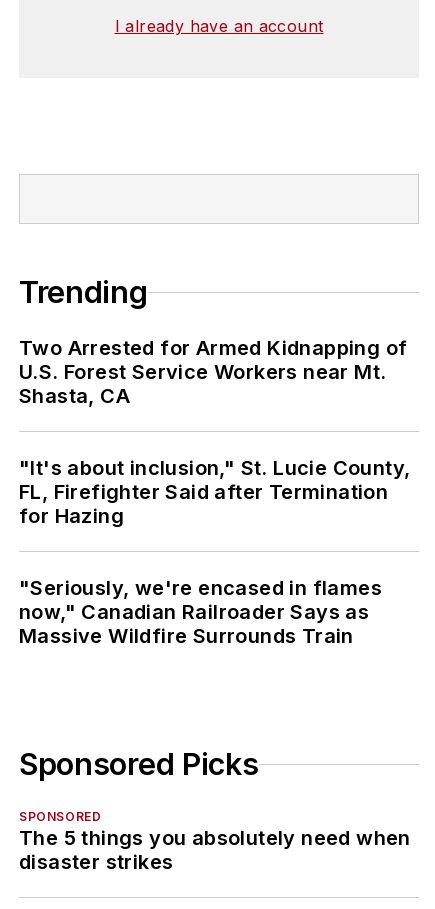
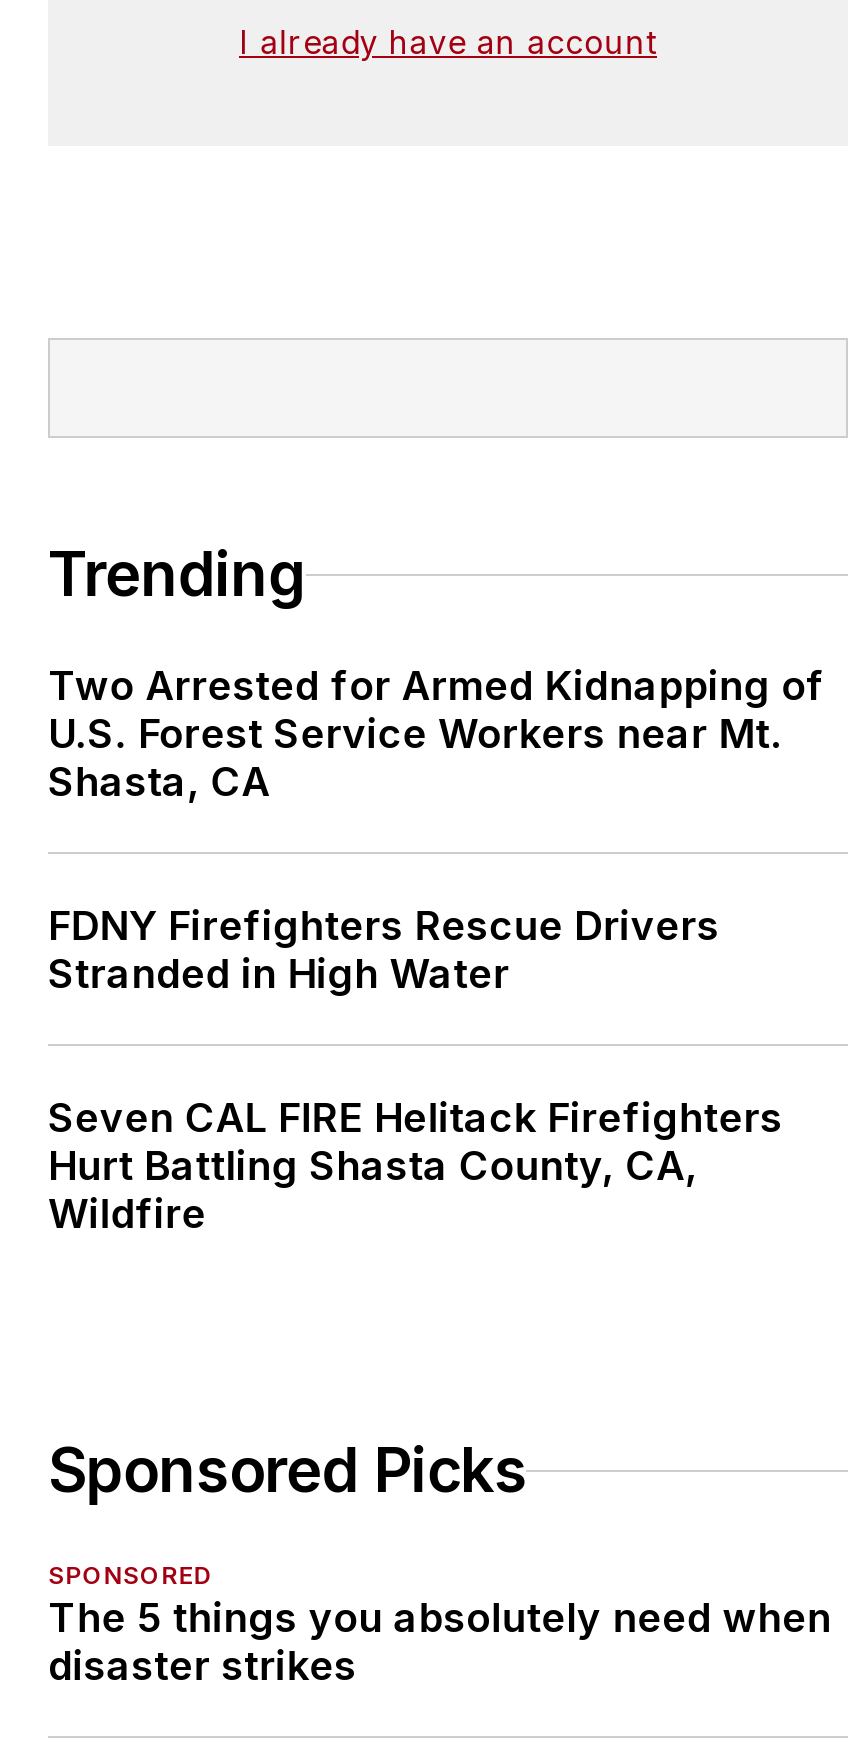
[19,456,410,528] "It's about inclusion," St. Lucie County, | FL, Firefighter Said after Termination | for Hazing -> [48,902,720,998] FDNY Firefighters Rescue Drivers | Stranded in High Water
[19,576,382,648] "Seriously, we're encased in flames | now," Canadian Railroader Says as | Massive Wildfire Surrounds Train -> [48,1094,783,1238] Seven CAL FIRE Helitack Firefighters | Hurt Battling Shasta County, CA, | Wildfire

